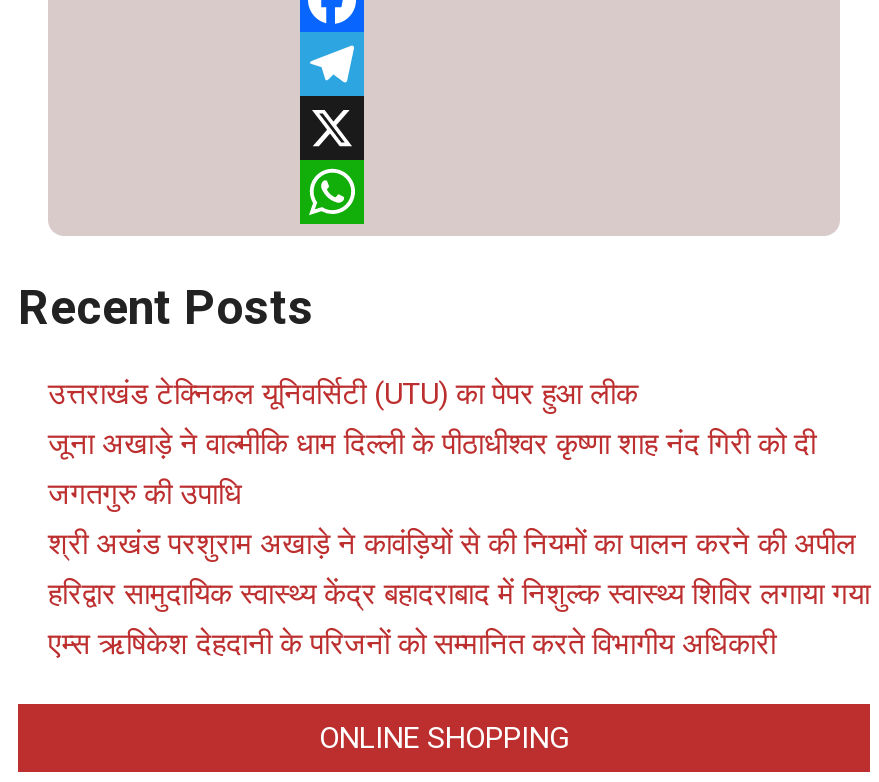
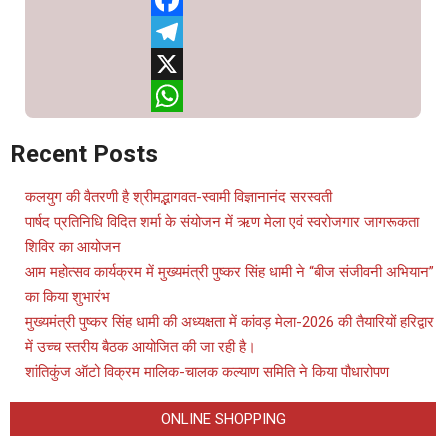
[48,375,870,661] उत्तराखंड टेक्निकल यूनिवर्सिटी (UTU) का पेपर हुआ लीक | जूना अखाड़े ने वाल्मीकि धाम दिल्ली के पीठाधीश्वर कृष्णा शाह नंद गिरी को दी | जगतगुरु की उपाधि | श्री अखंड परशुराम अखाड़े ने कावंड़ियों से की नियमों का पालन करने की अपील | हरिद्वार सामुदायिक स्वास्थ्य केंद्र बहादराबाद में निशुल्क स्वास्थ्य शिविर लगाया गया | एम्स ऋषिकेश देहदानी के परिजनों को सम्मानित करते विभागीय अधिकारी -> [25,188,434,381] कलयुग की वैतरणी है श्रीमद्भागवत-स्वामी विज्ञानानंद सरस्वती | पार्षद प्रतिनिधि विदित शर्मा के संयोजन में ऋण मेला एवं स्वरोजगार जागरूकता | शिविर का आयोजन | आम महोत्सव कार्यक्रम में मुख्यमंत्री पुष्कर सिंह धामी ने “बीज संजीवनी अभियान” | का किया शुभारंभ | मुख्यमंत्री पुष्कर सिंह धामी की अध्यक्षता में कांवड़ मेला-2026 की तैयारियों हरिद्वार | में उच्च स्तरीय बैठक आयोजित की जा रही है। | शांतिकुंज ऑटो विक्रम मालिक-चालक कल्याण समिति ने किया पौधारोपण

